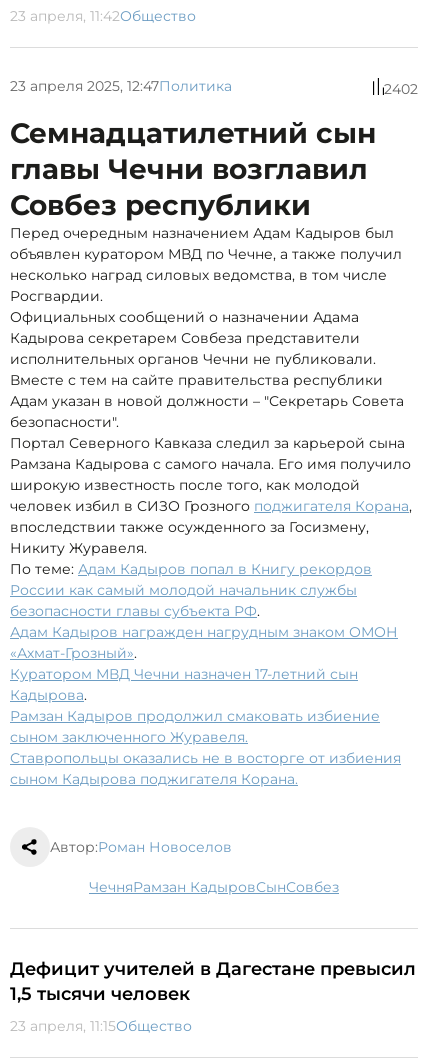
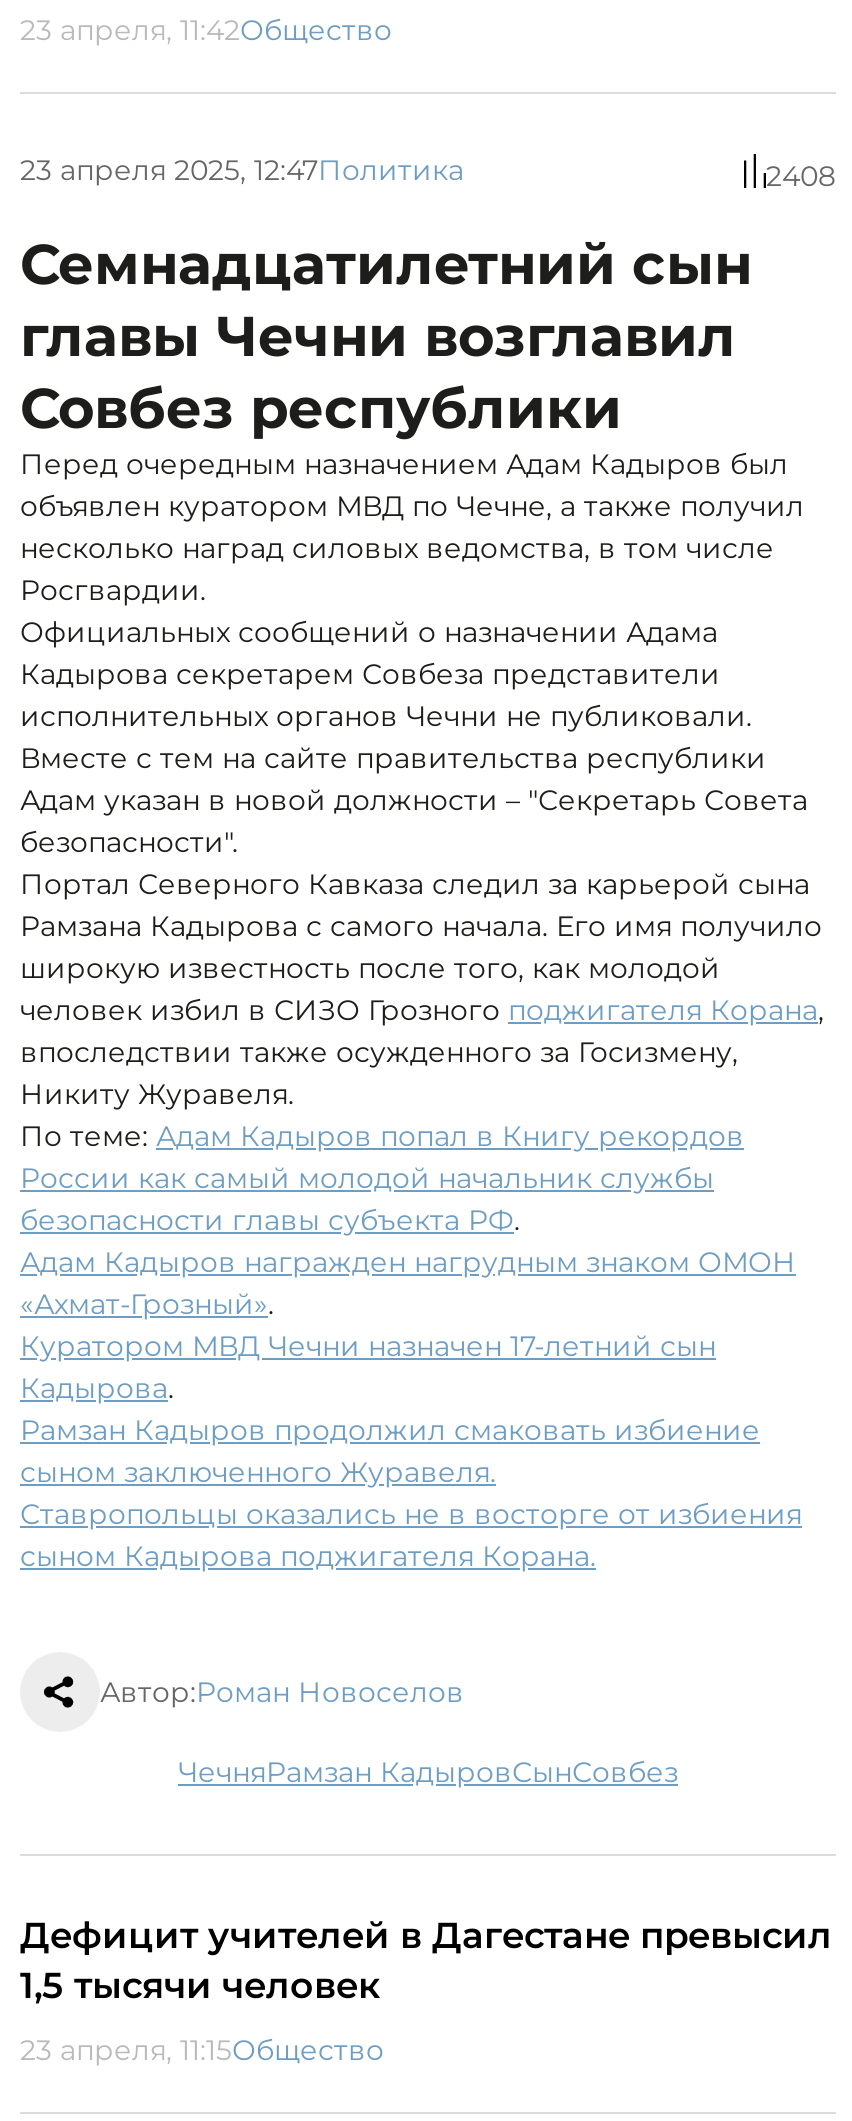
[384,80,418,98] 2402 -> [766,157,836,193] 2408

